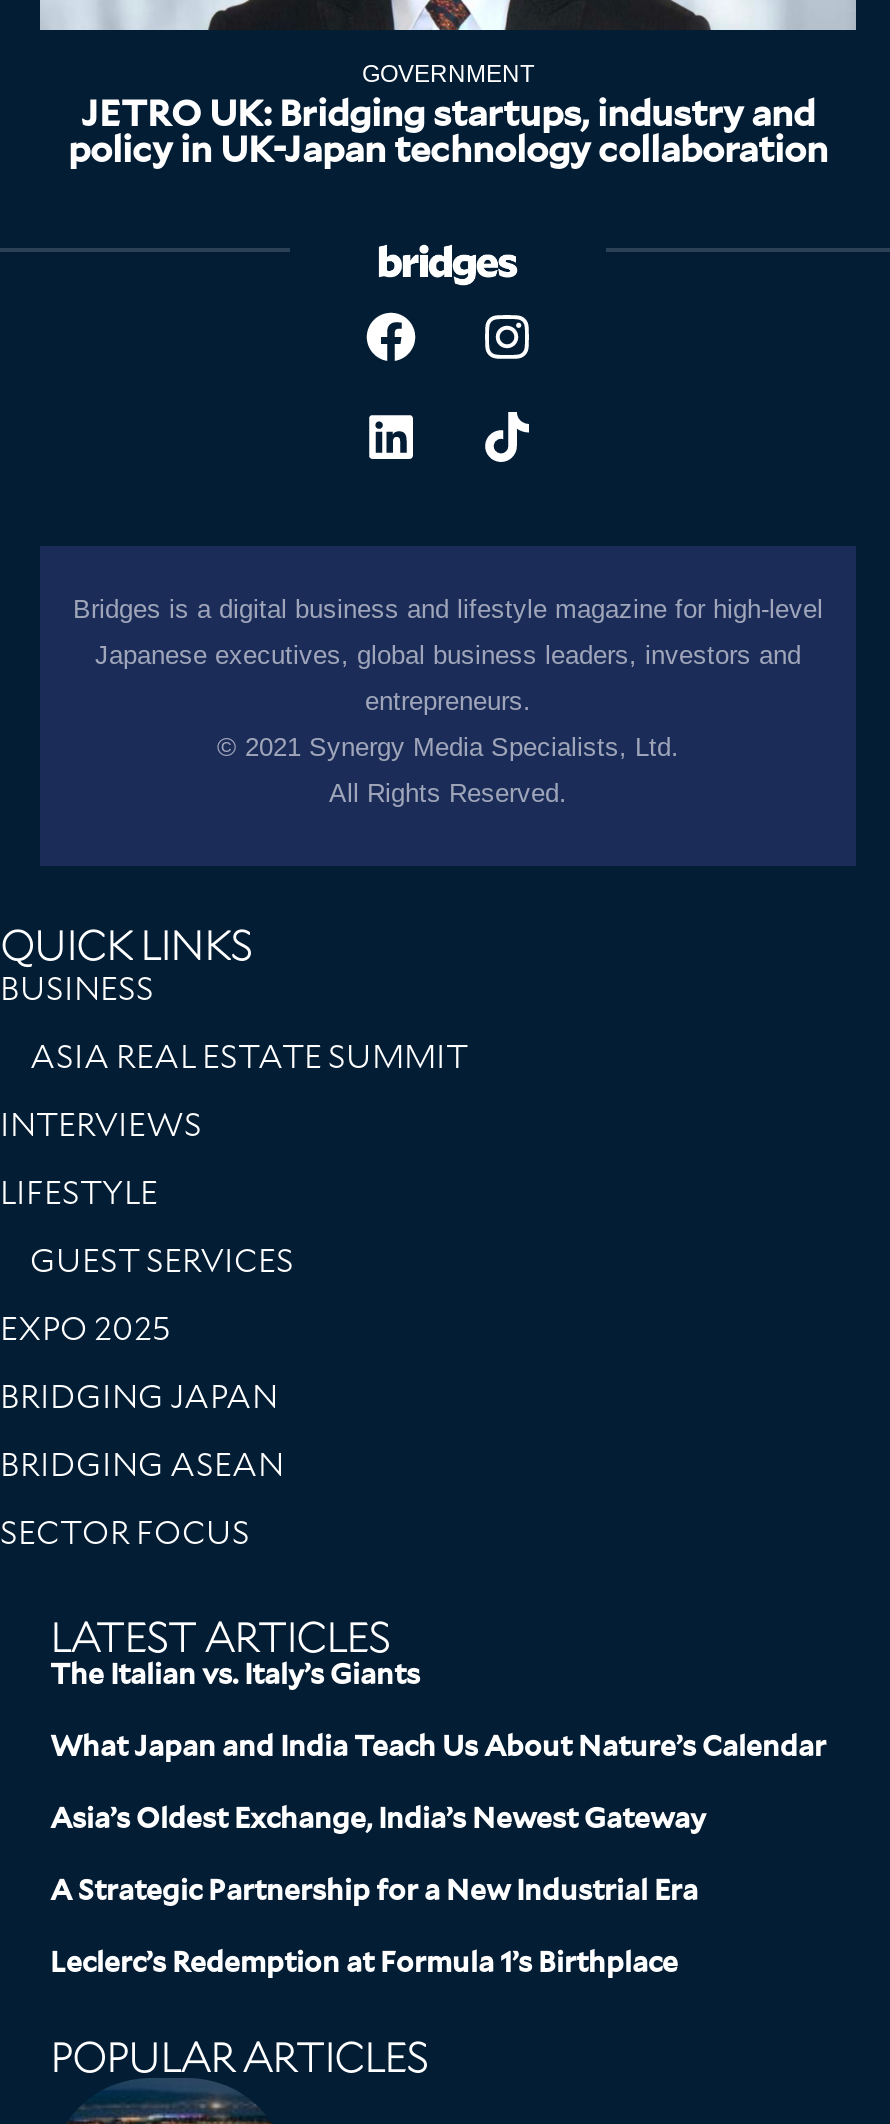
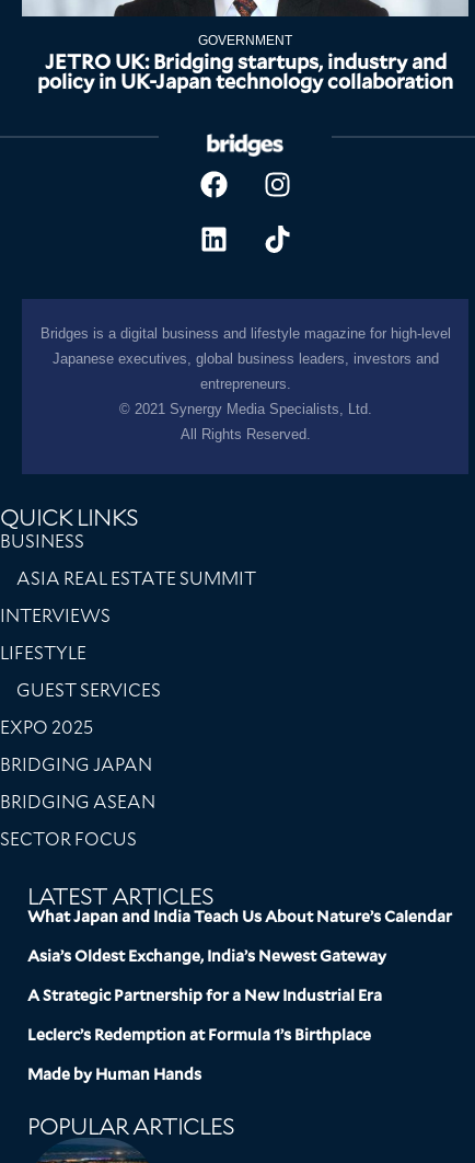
[50,1658,420,1690] The Italian vs. Italy’s Giants -> none
moved [50,1730,826,1978] -> [27,908,452,1044]: What Japan and India Teach Us About Nature’s Calendar | Asia’s Oldest Exchange, India’s Newest Gateway | A Strategic Partnership for a New Industrial Era | Leclerc’s Redemption at Formula 1’s Birthplace
none -> [27,1065,201,1083] Made by Human Hands

